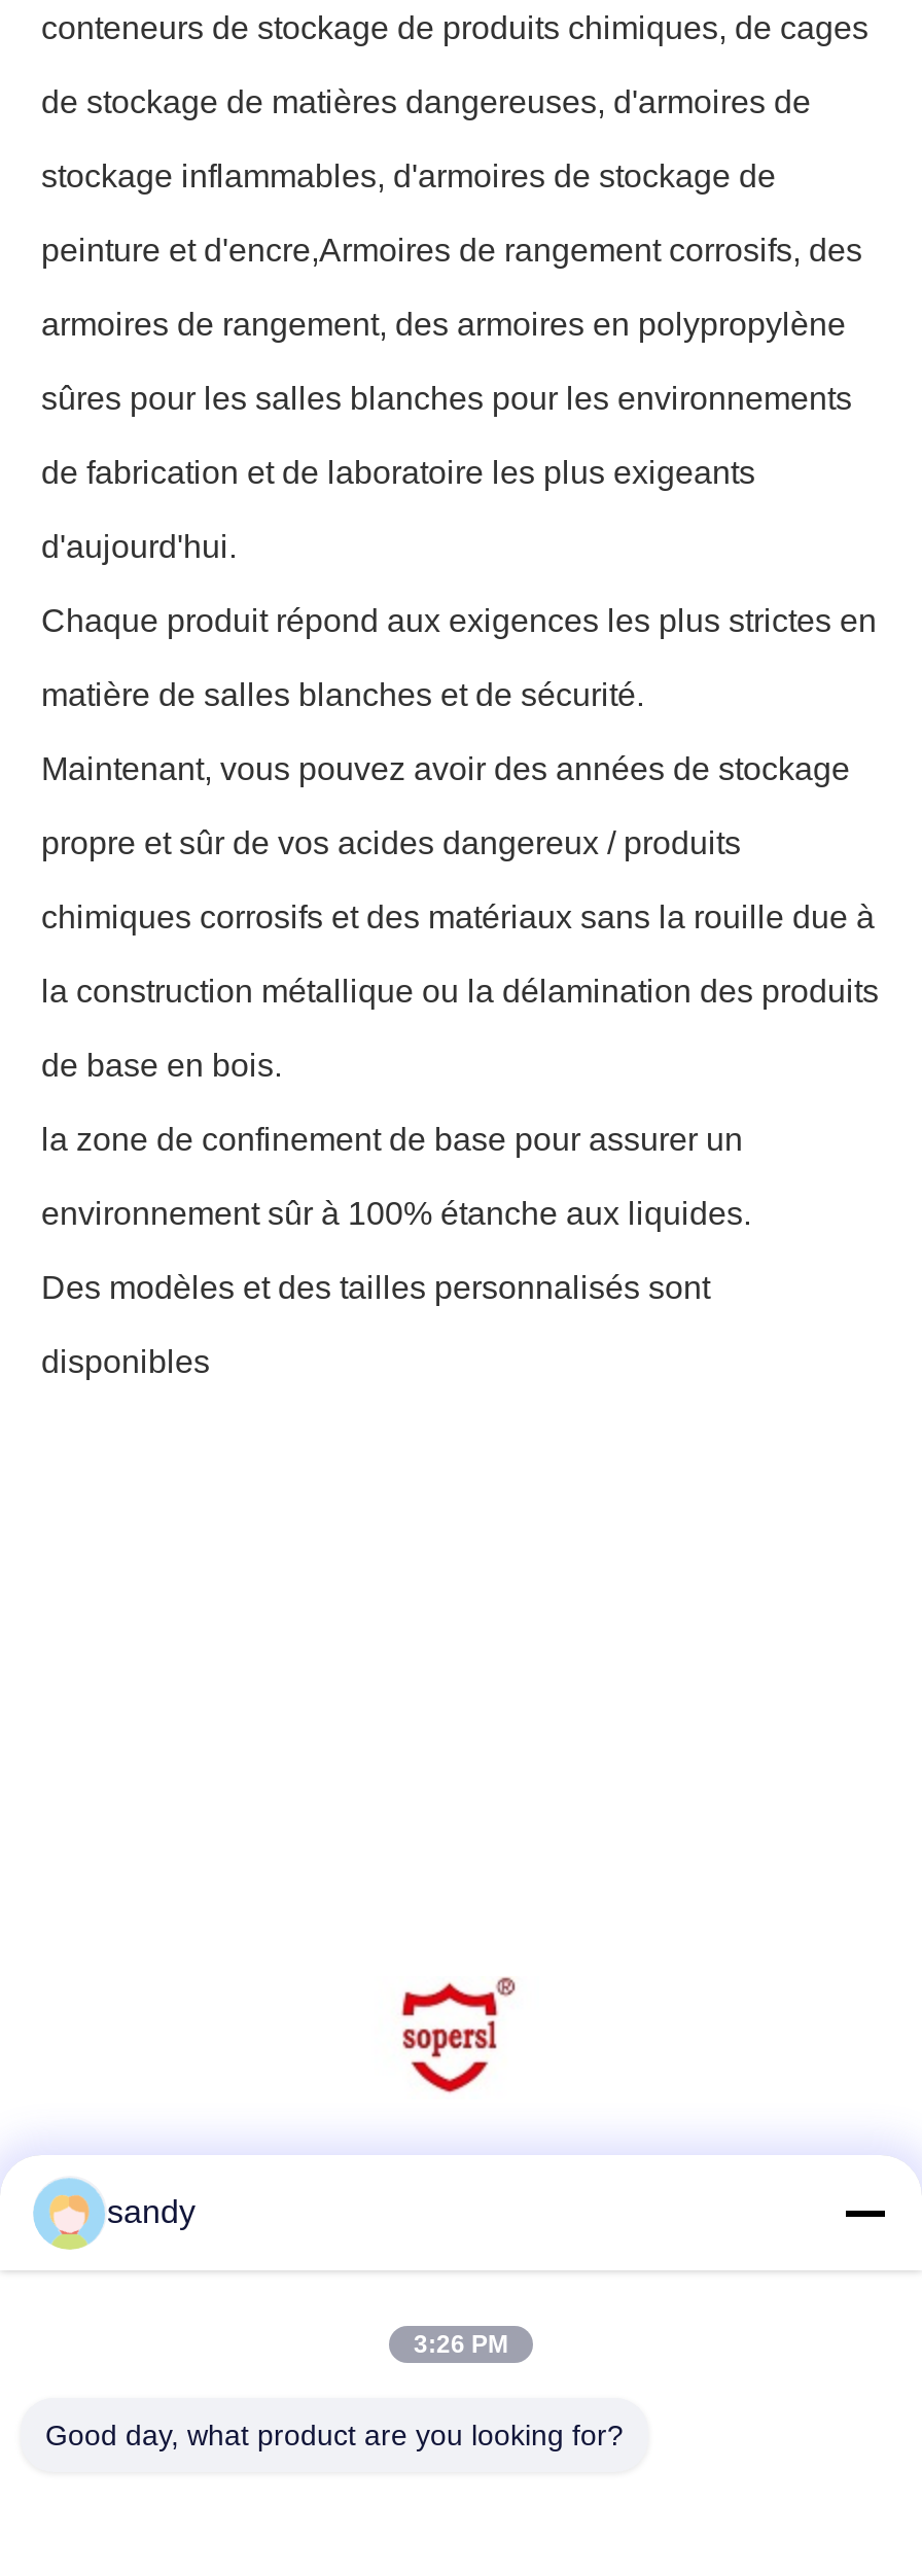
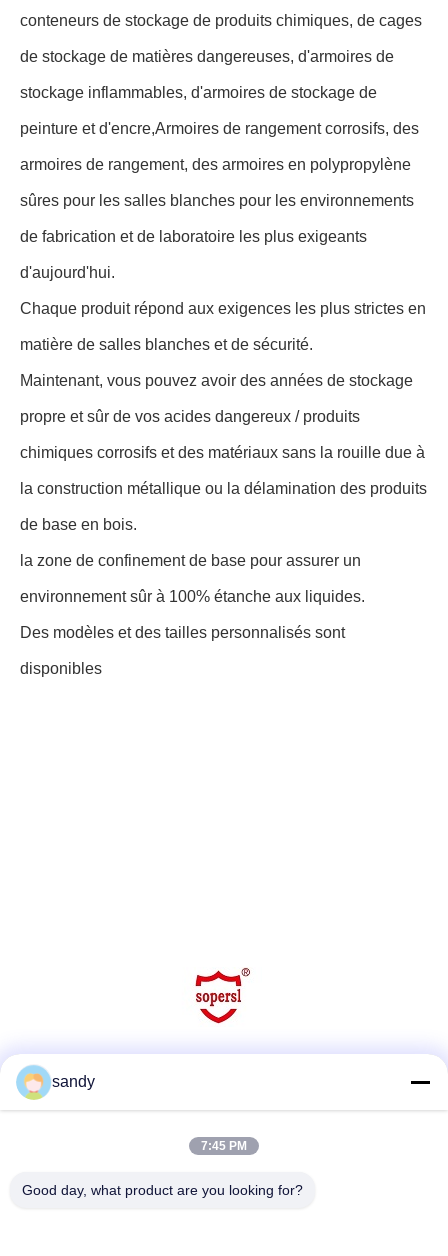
[414,2330,508,2359] 3:26 PM -> [201,1139,247,1153] 7:45 PM

